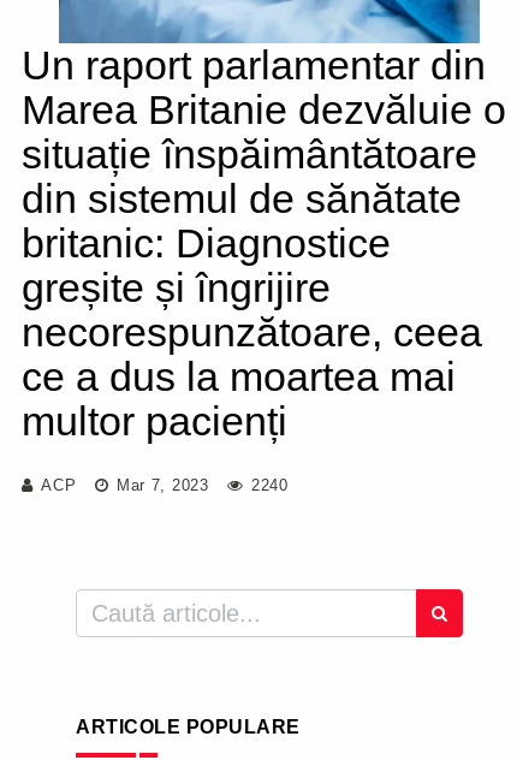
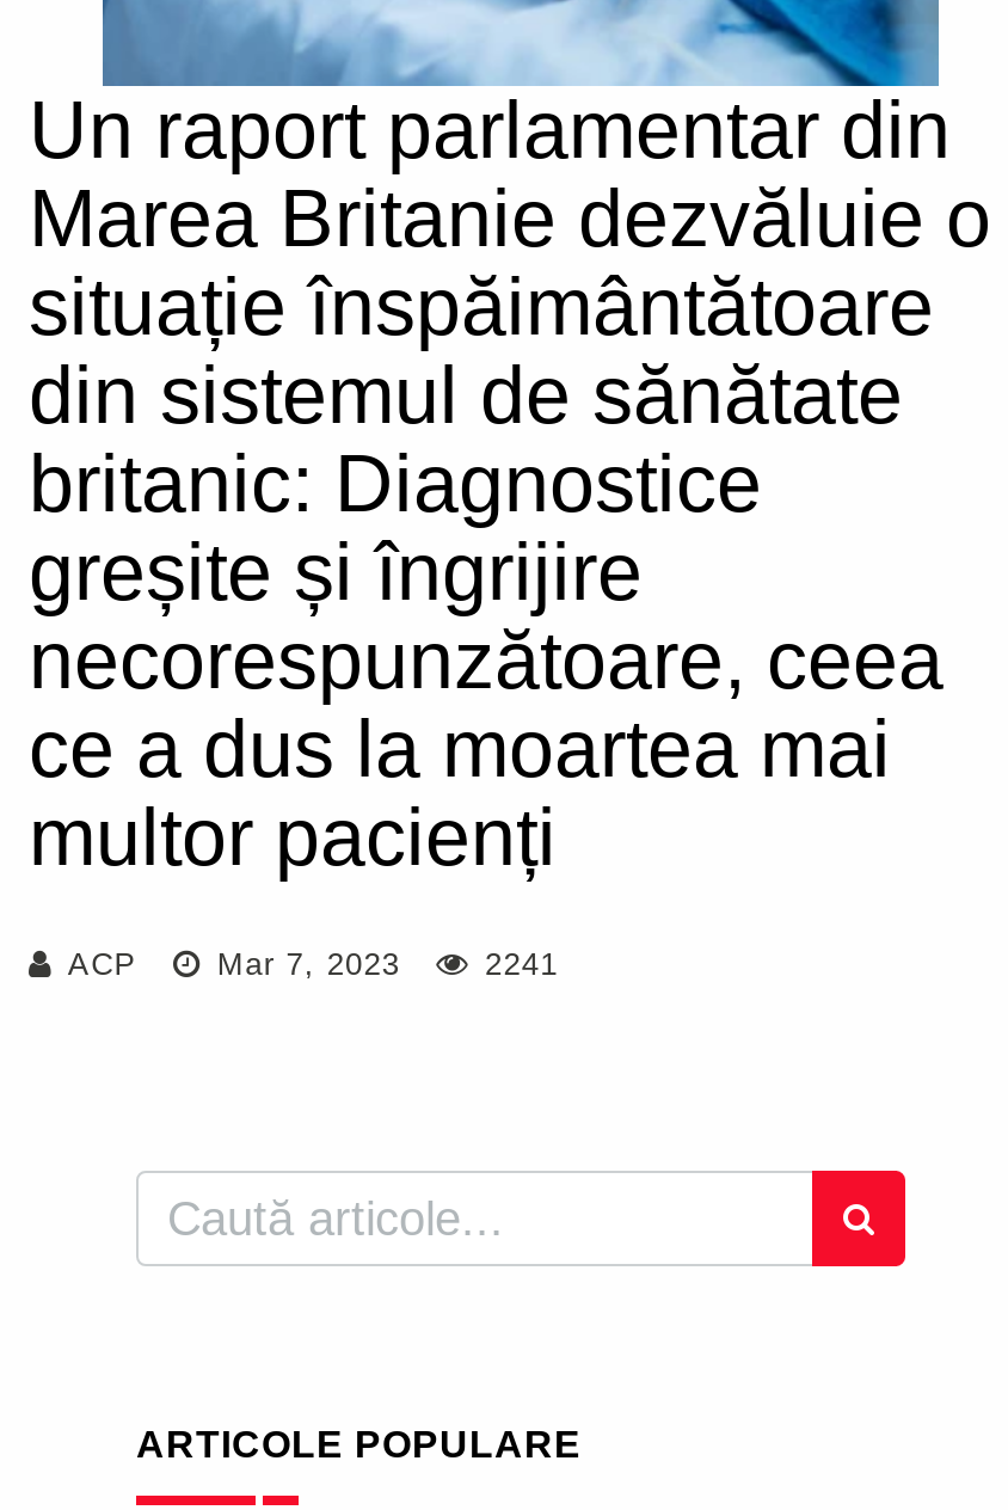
[246,476,288,494] 2240 -> [474,946,558,982] 2241

